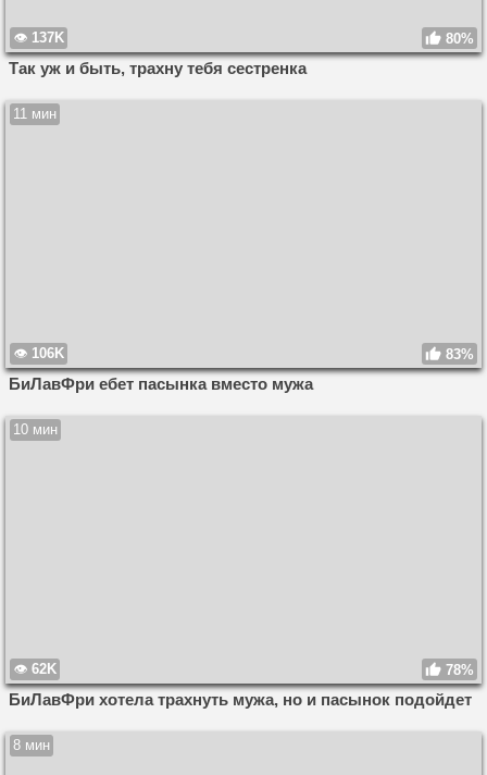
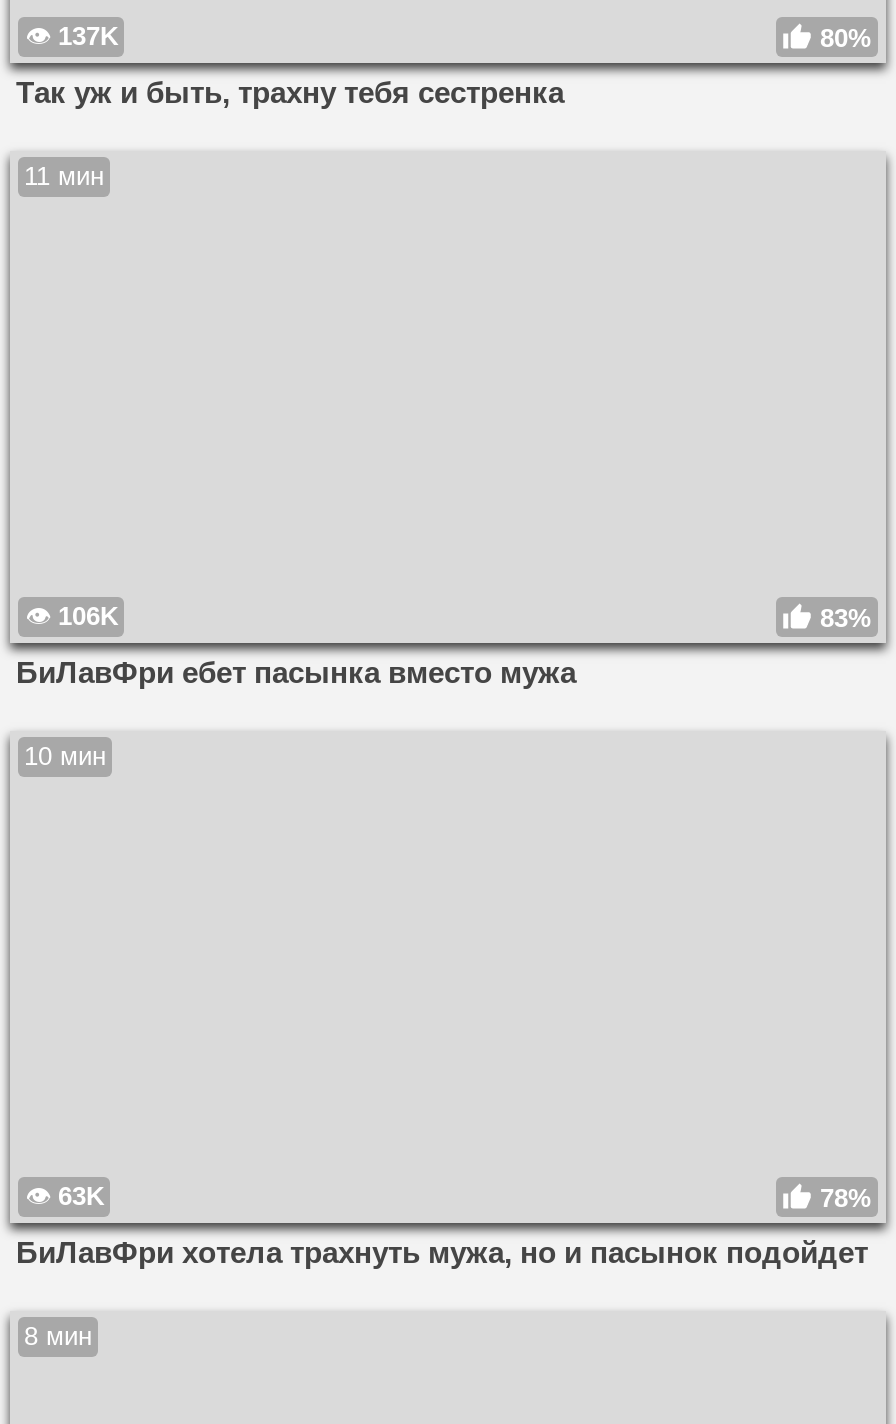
[32,661,57,677] 62K -> [58,1182,104,1212] 63K

